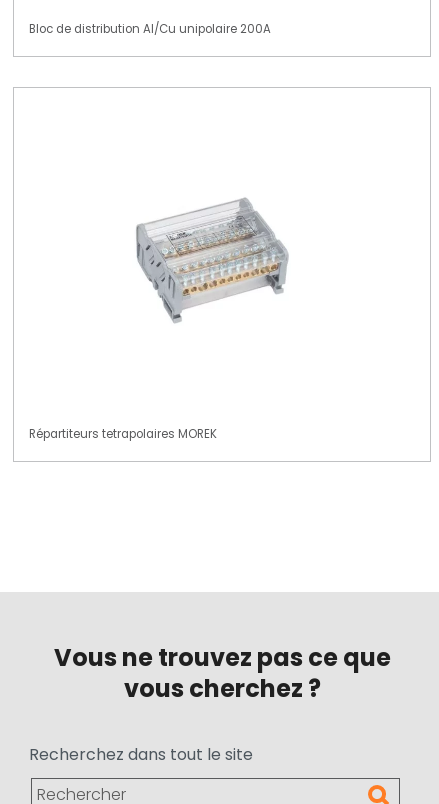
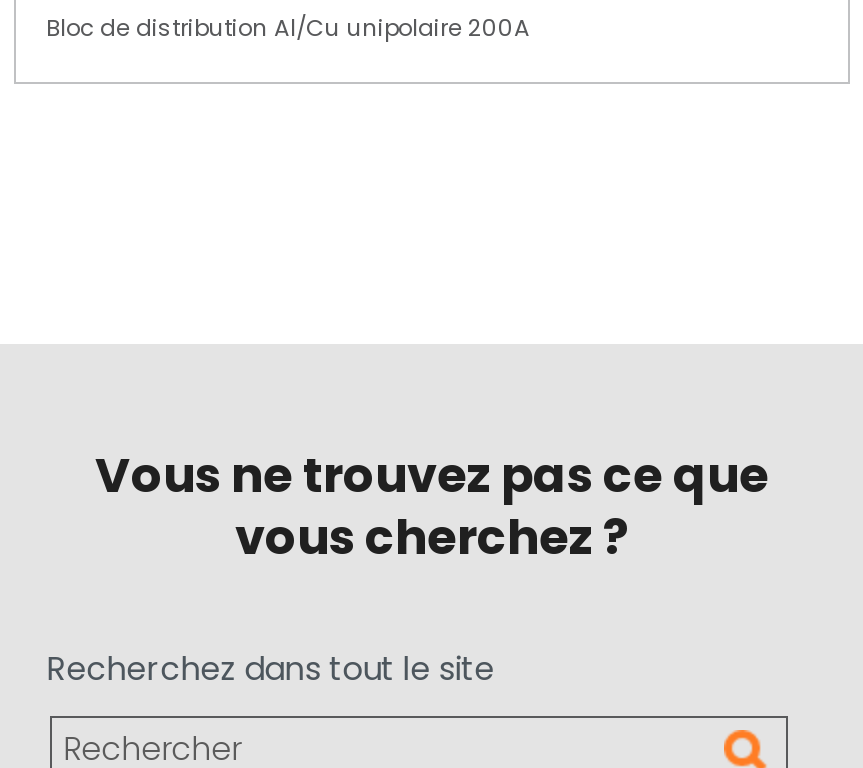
[136,198,288,322] [image] -> none
[29,426,217,442] Répartiteurs tetrapolaires MOREK -> none

